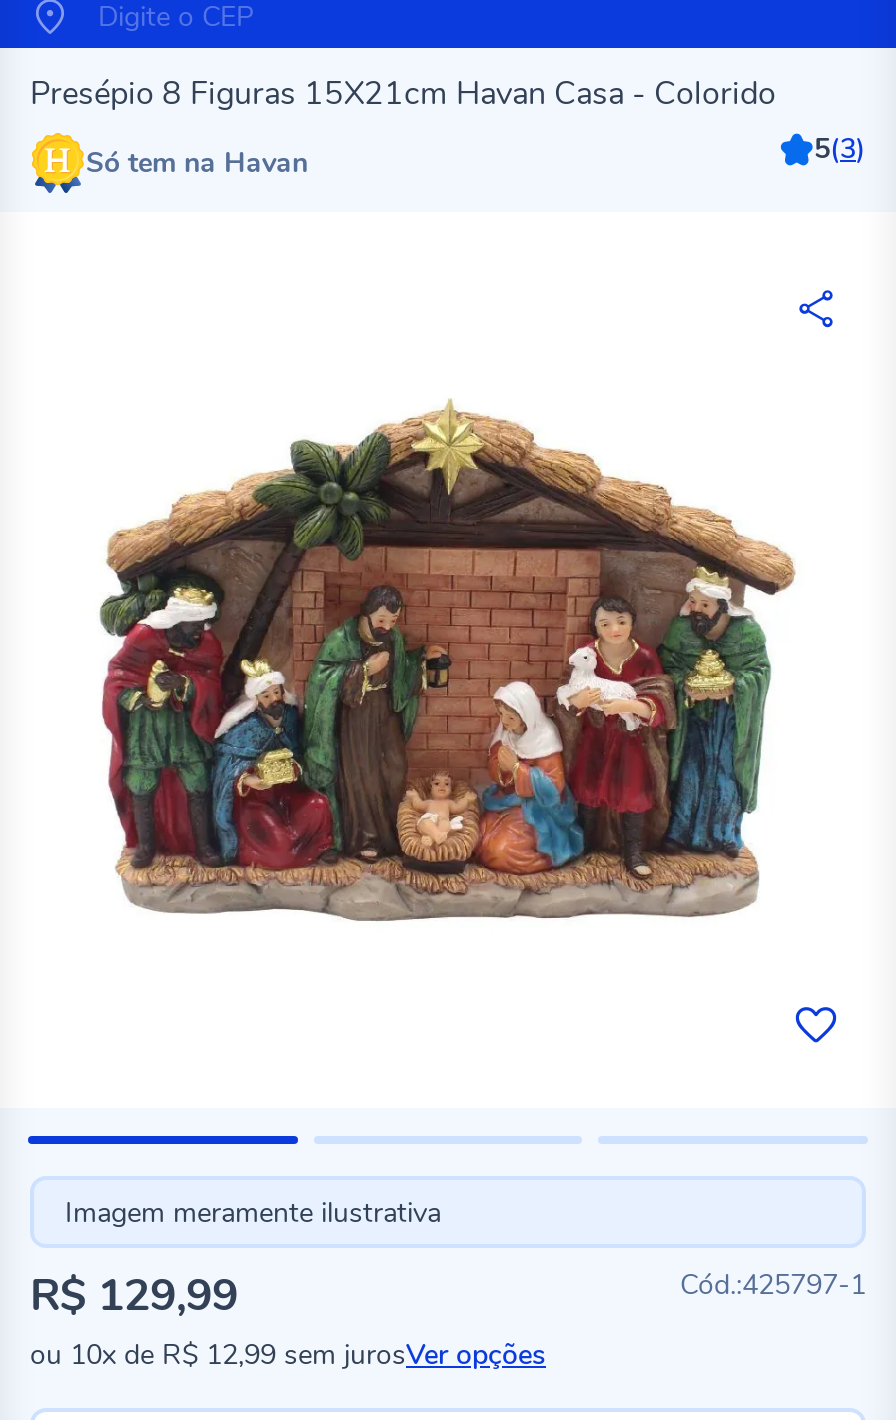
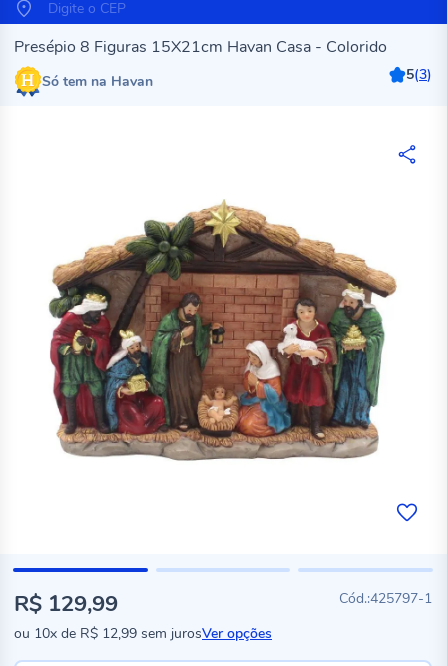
[65,1193,441,1231] Imagem meramente ilustrativa -> none

